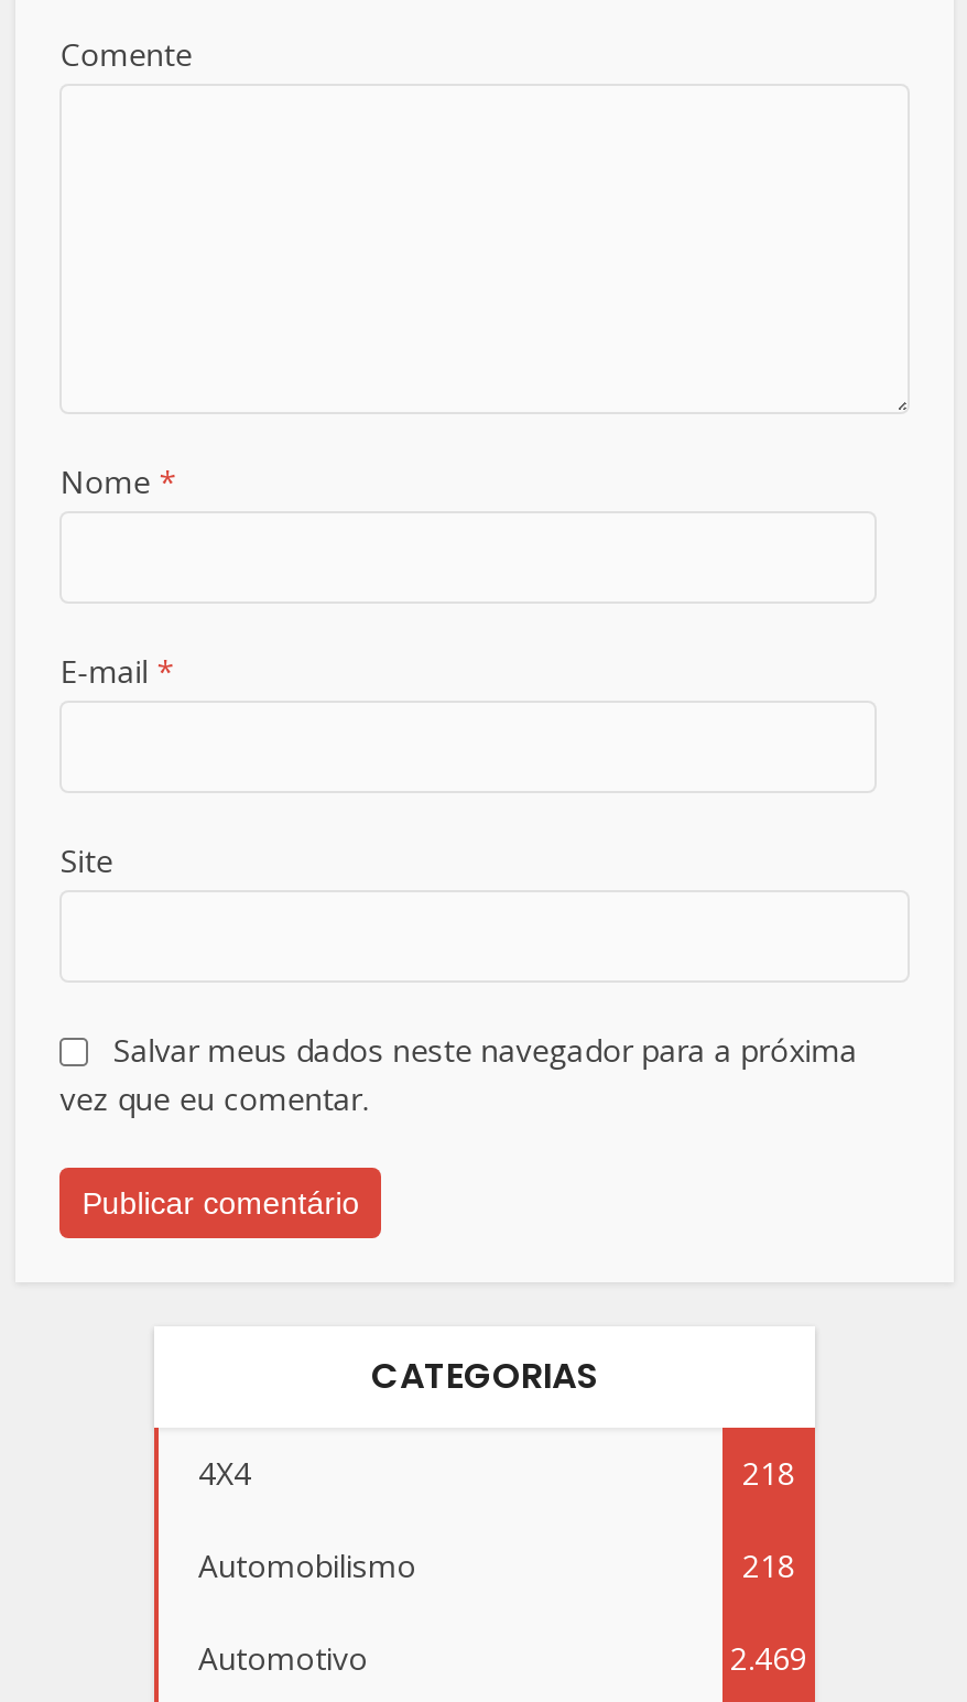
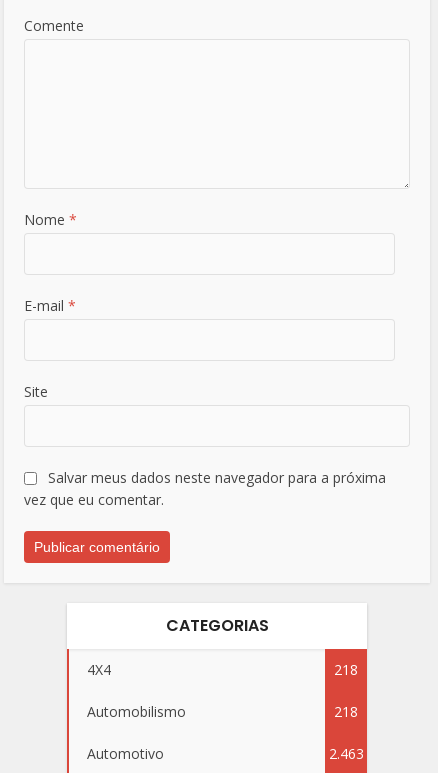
[730,1638,807,1680] 2.469 -> [328,744,363,763] 2.463

